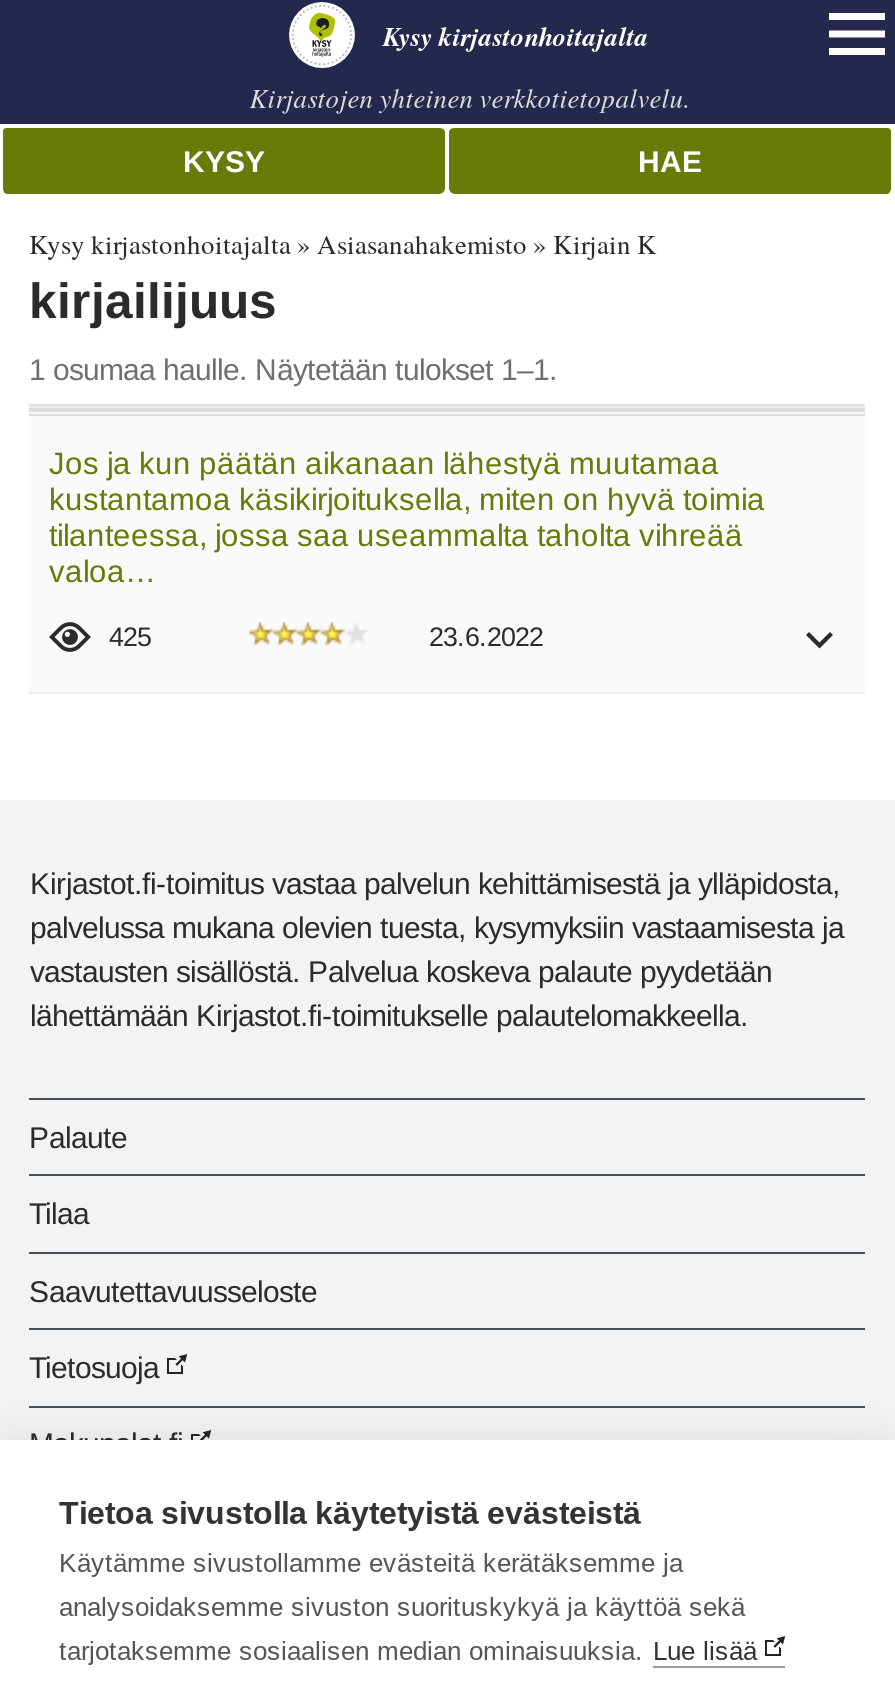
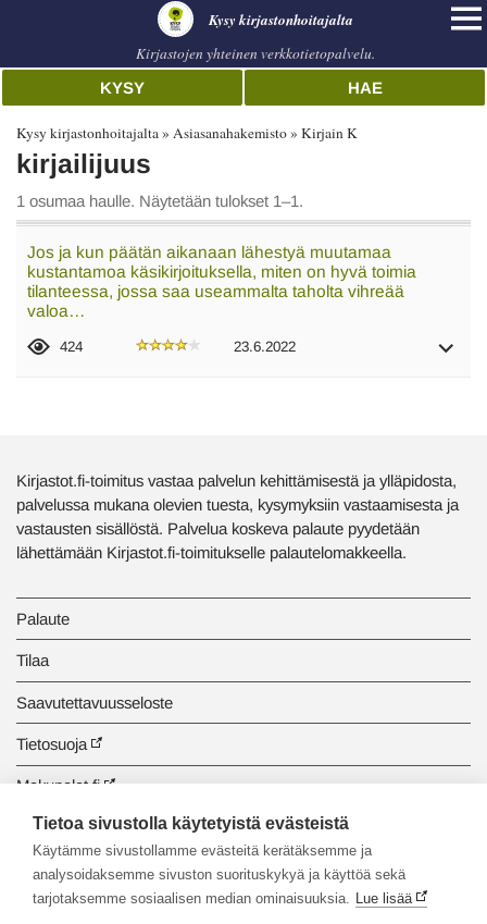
[109,621,151,651] 425 -> [60,338,83,354] 424

